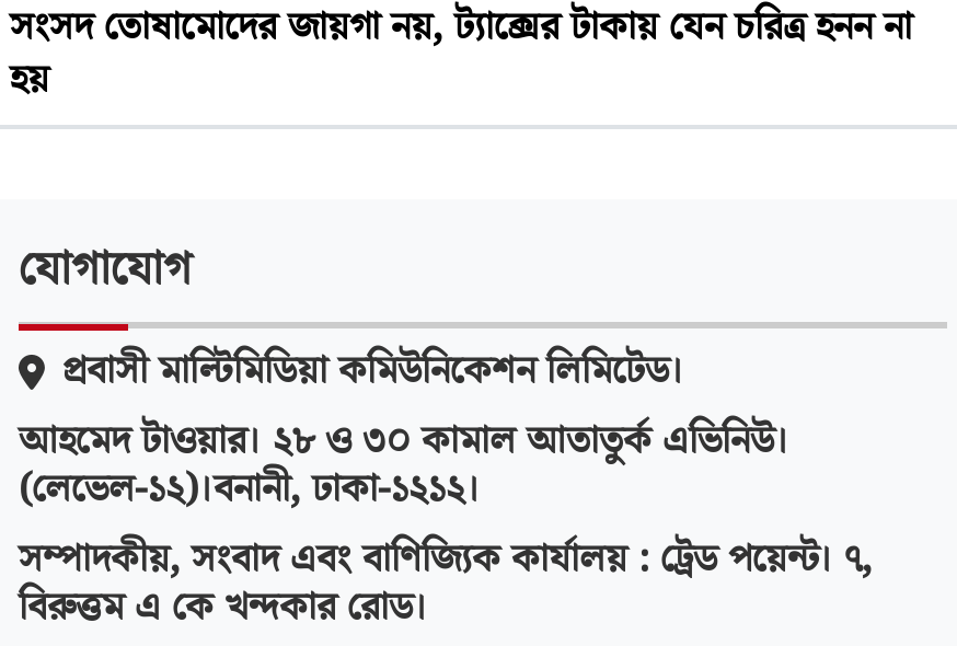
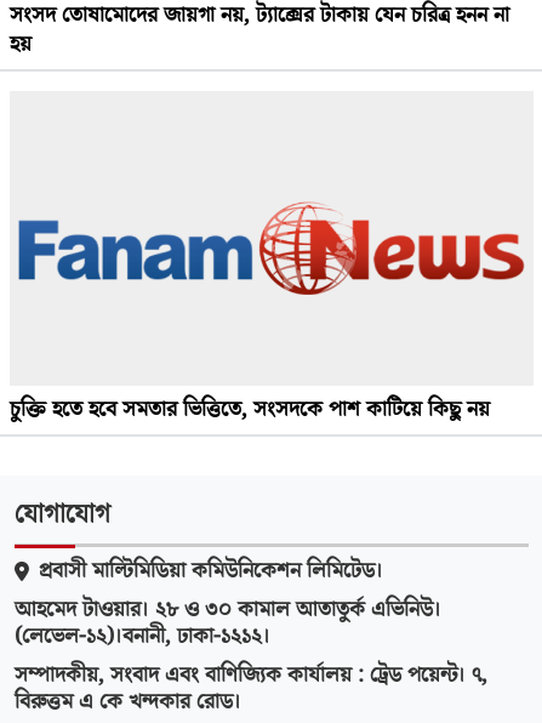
none -> [10,394,490,425] চুক্তি হতে হবে সমতার ভিত্তিতে, সংসদকে পাশ কাটিয়ে কিছু নয়
none -> [17,201,526,296] [image]

